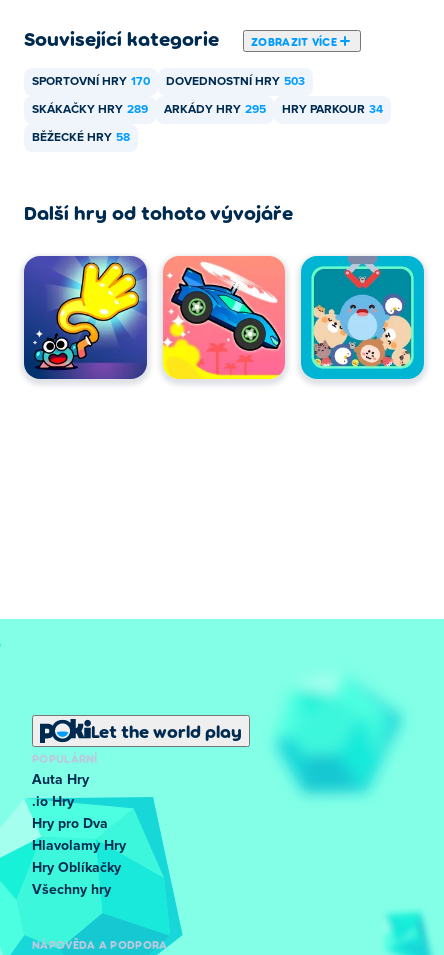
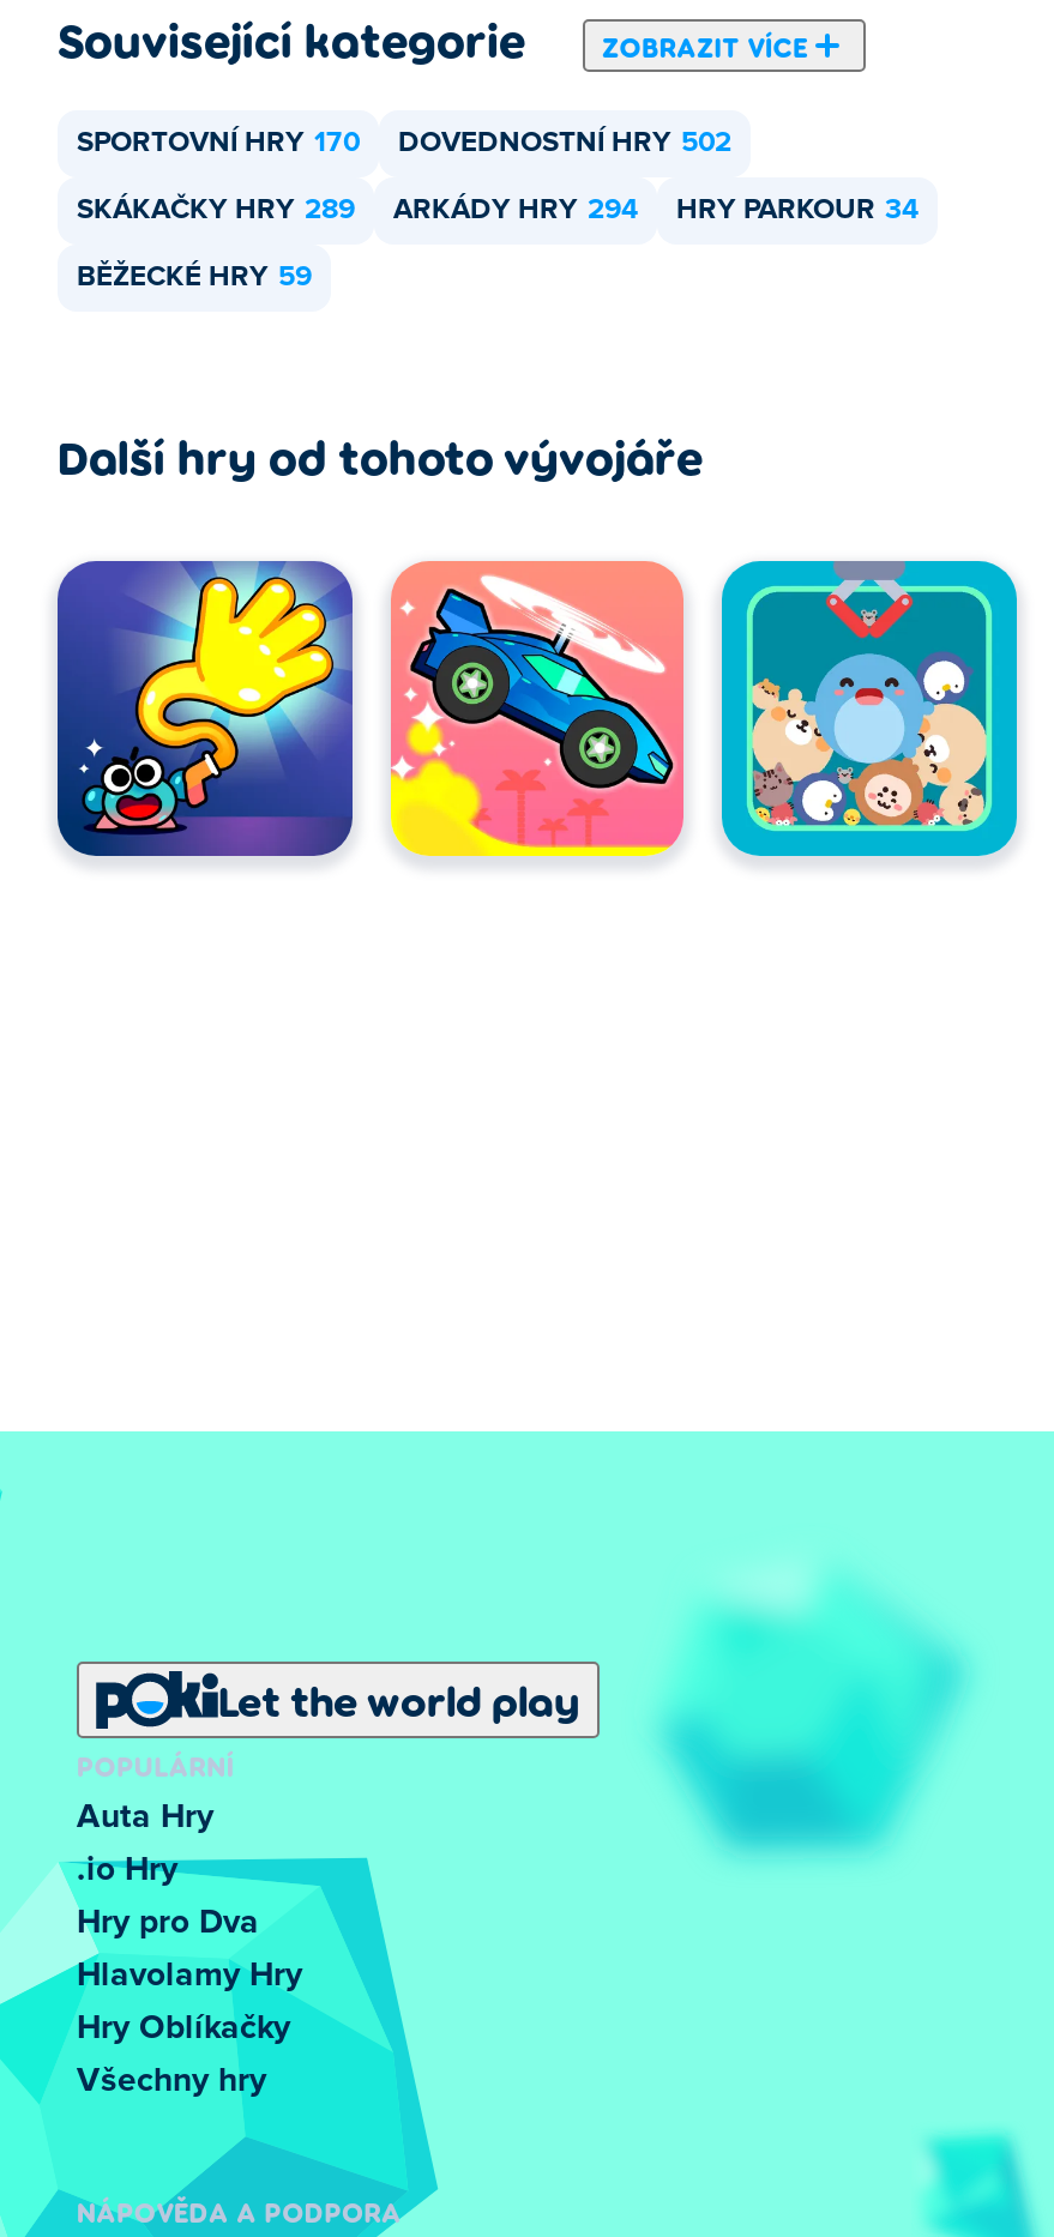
[166,76,305,88] DOVEDNOSTNÍ HRY 503 -> [398,129,731,158] DOVEDNOSTNÍ HRY 502
[32,104,383,116] SKÁKAČKY HRY 289 ARKÁDY HRY 295 HRY PARKOUR 34 -> [77,197,919,225] SKÁKAČKY HRY 289 ARKÁDY HRY 294 HRY PARKOUR 34
[32,132,130,144] BĚŽECKÉ HRY 58 -> [77,264,312,293] BĚŽECKÉ HRY 59

